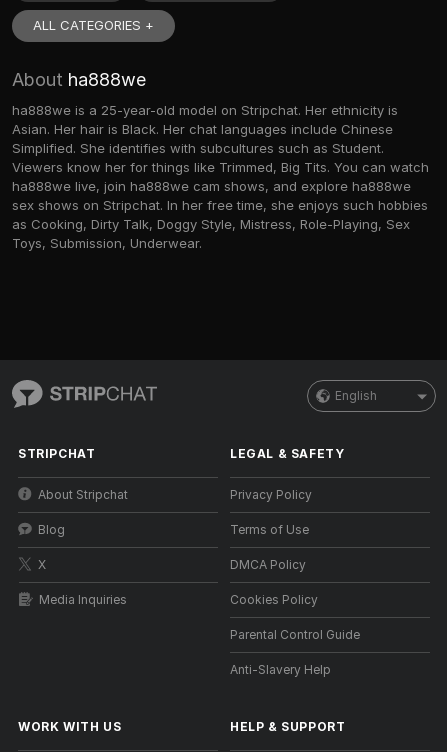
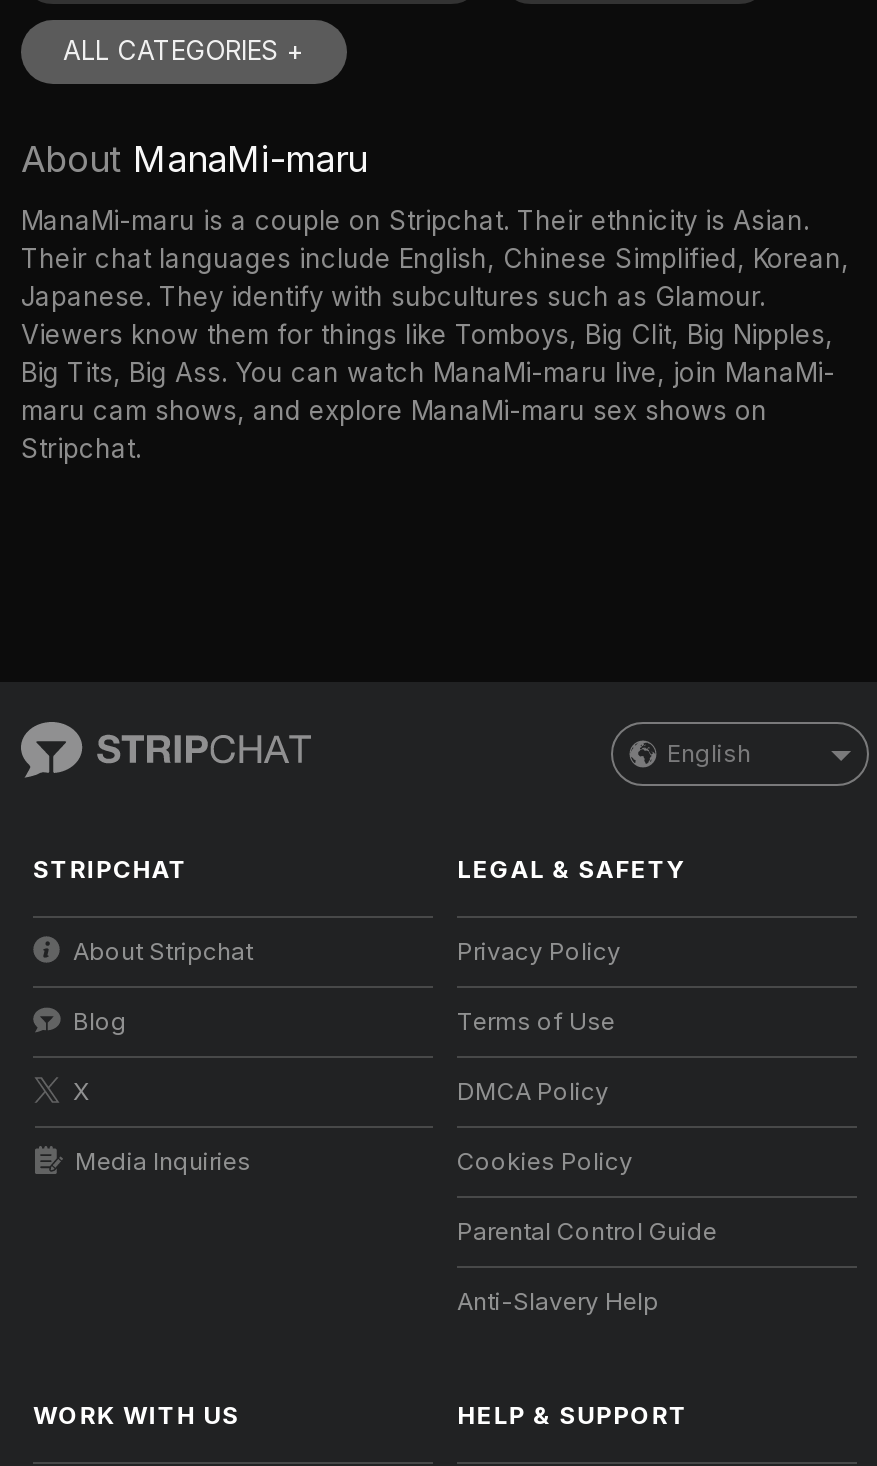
[12,69,146,90] About ha888we -> [21,139,367,181] About ManaMi-maru
[12,102,429,251] ha888we is a 25-year-old model on Stripchat. Her ethnicity is | Asian. Her hair is Black. Her chat languages include Chinese | Simplified. She identifies with subcultures such as Student. | Viewers know her for things like Trimmed, Big Tits. You can watch | ha888we live, join ha888we cam shows, and explore ha888we | sex shows on Stripchat. In her free time, she enjoys such hobbies | as Cooking, Dirty Talk, Doggy Style, Mistress, Role-Playing, Sex | Toys, Submission, Underwear. -> [21,205,849,465] ManaMi-maru is a couple on Stripchat. Their ethnicity is Asian. | Their chat languages include English, Chinese Simplified, Korean, | Japanese. They identify with subcultures such as Glamour. | Viewers know them for things like Tomboys, Big Clit, Big Nipples, | Big Tits, Big Ass. You can watch ManaMi-maru live, join ManaMi- | maru cam shows, and explore ManaMi-maru sex shows on | Stripchat.

